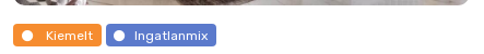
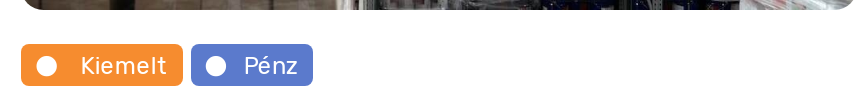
[135,28,208,43] Ingatlanmix -> [244,51,298,79] Pénz

